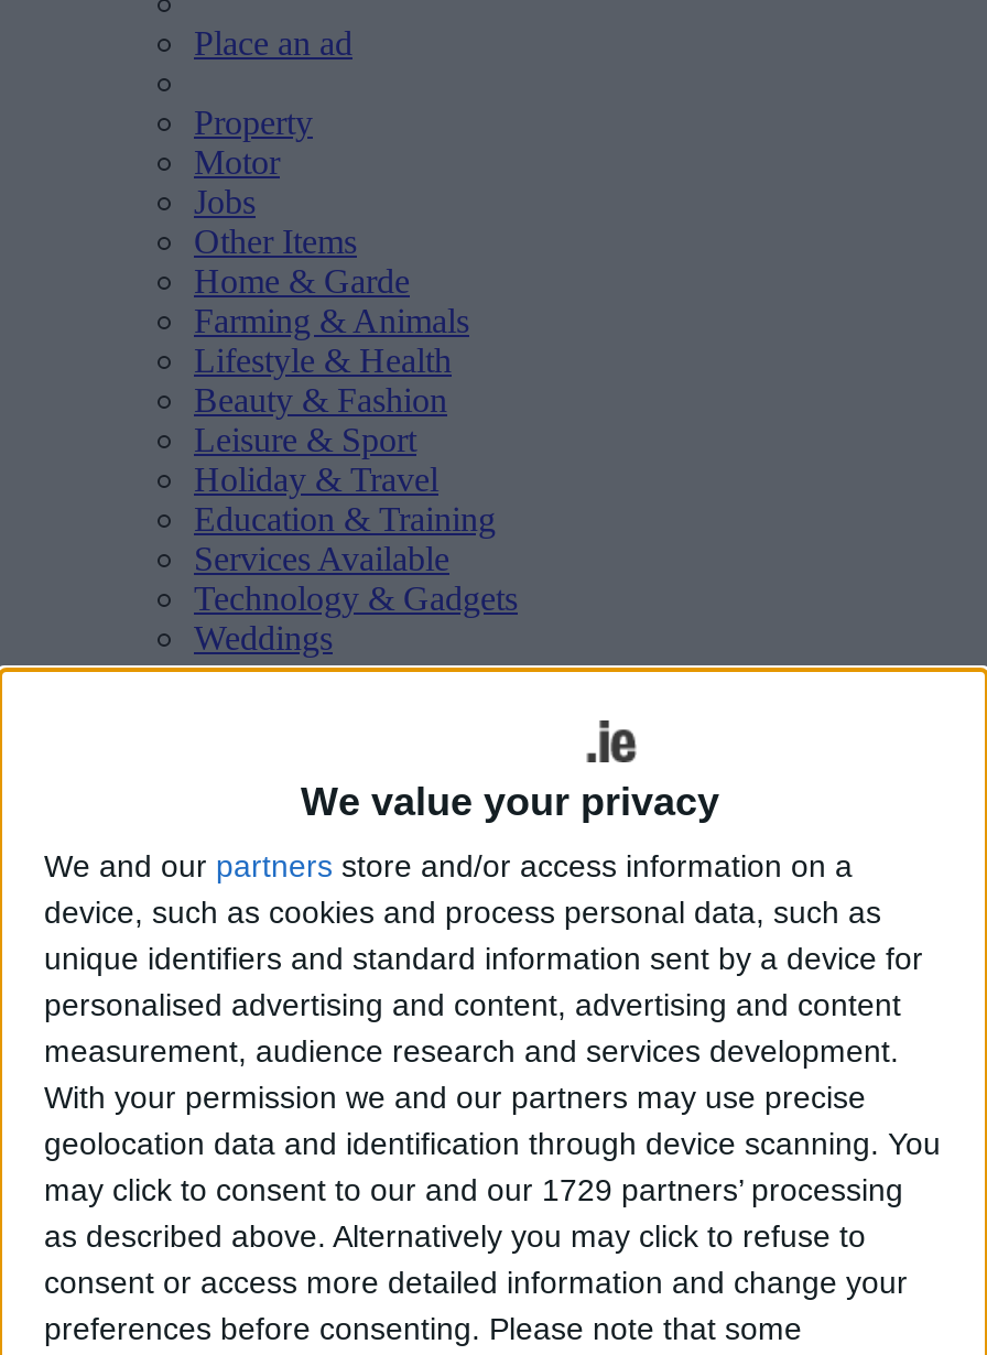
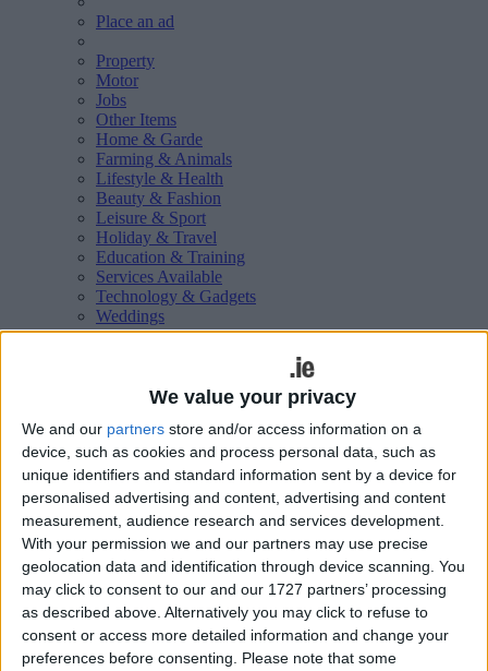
[44,1172,903,1207] may click to consent to our and our 1729 partners’ processing -> [22,580,447,598] may click to consent to our and our 1727 partners’ processing

